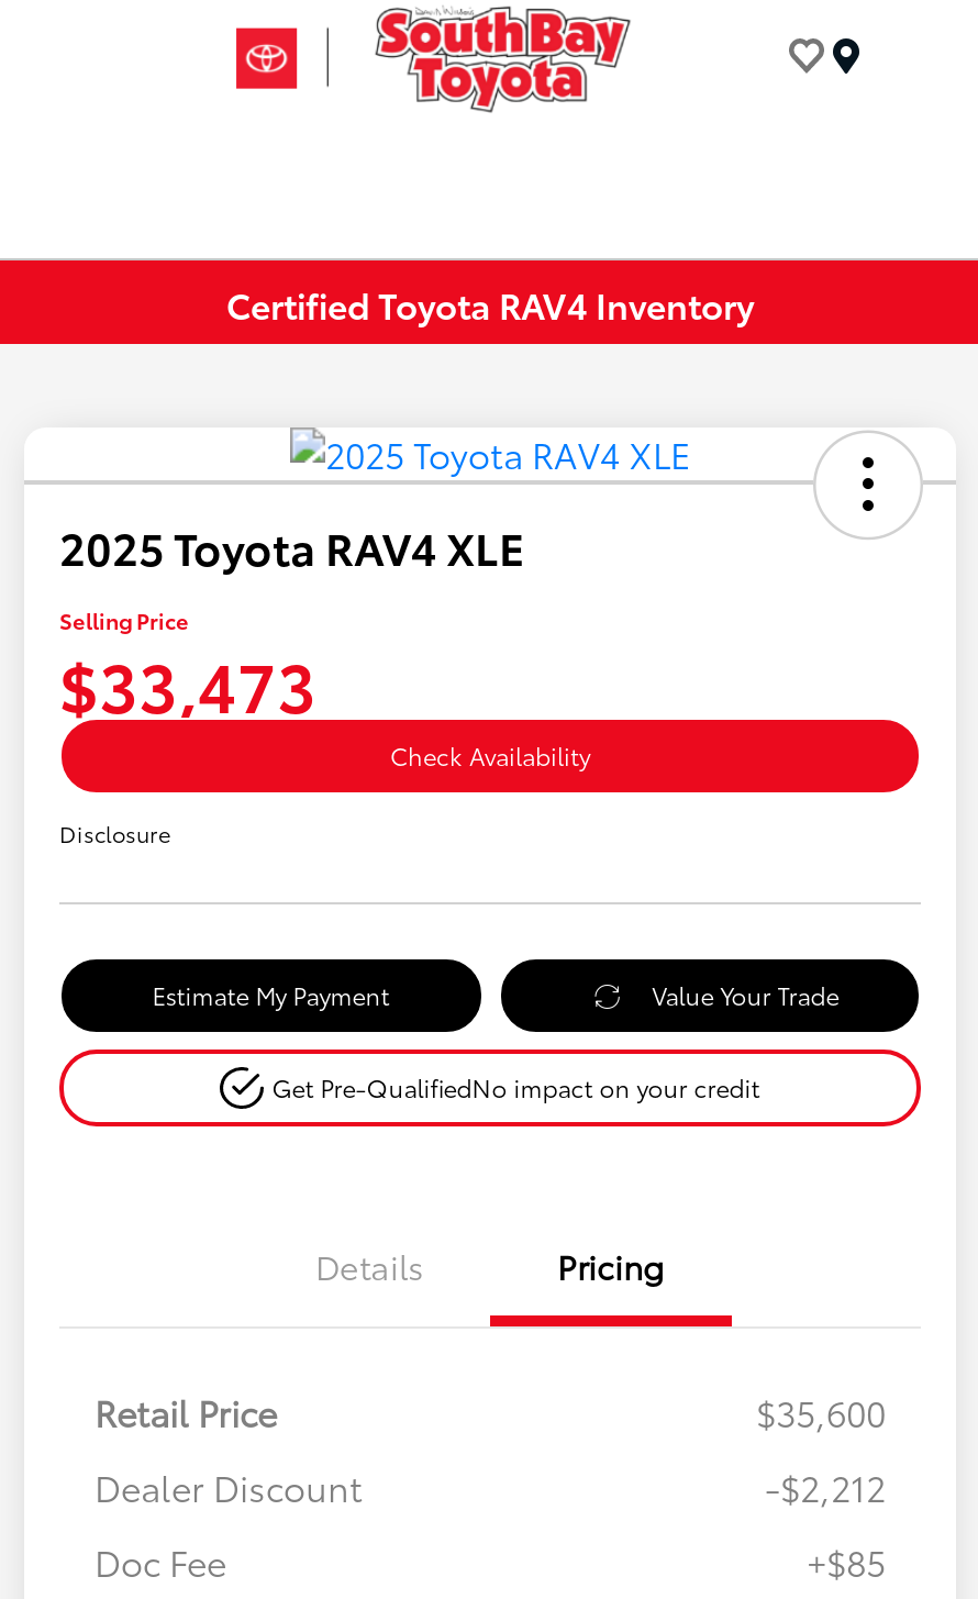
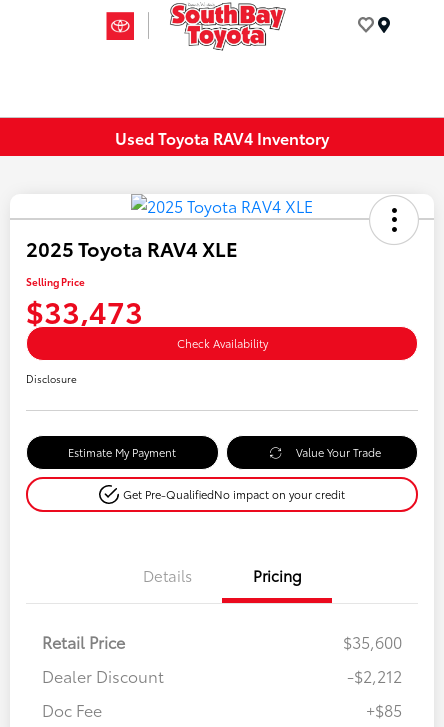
[226,277,754,328] Certified Toyota RAV4 Inventory -> [115,126,329,149] Used Toyota RAV4 Inventory

